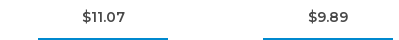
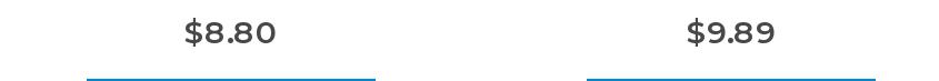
[81,8,124,26] $11.07 -> [184,12,278,52] $8.80

